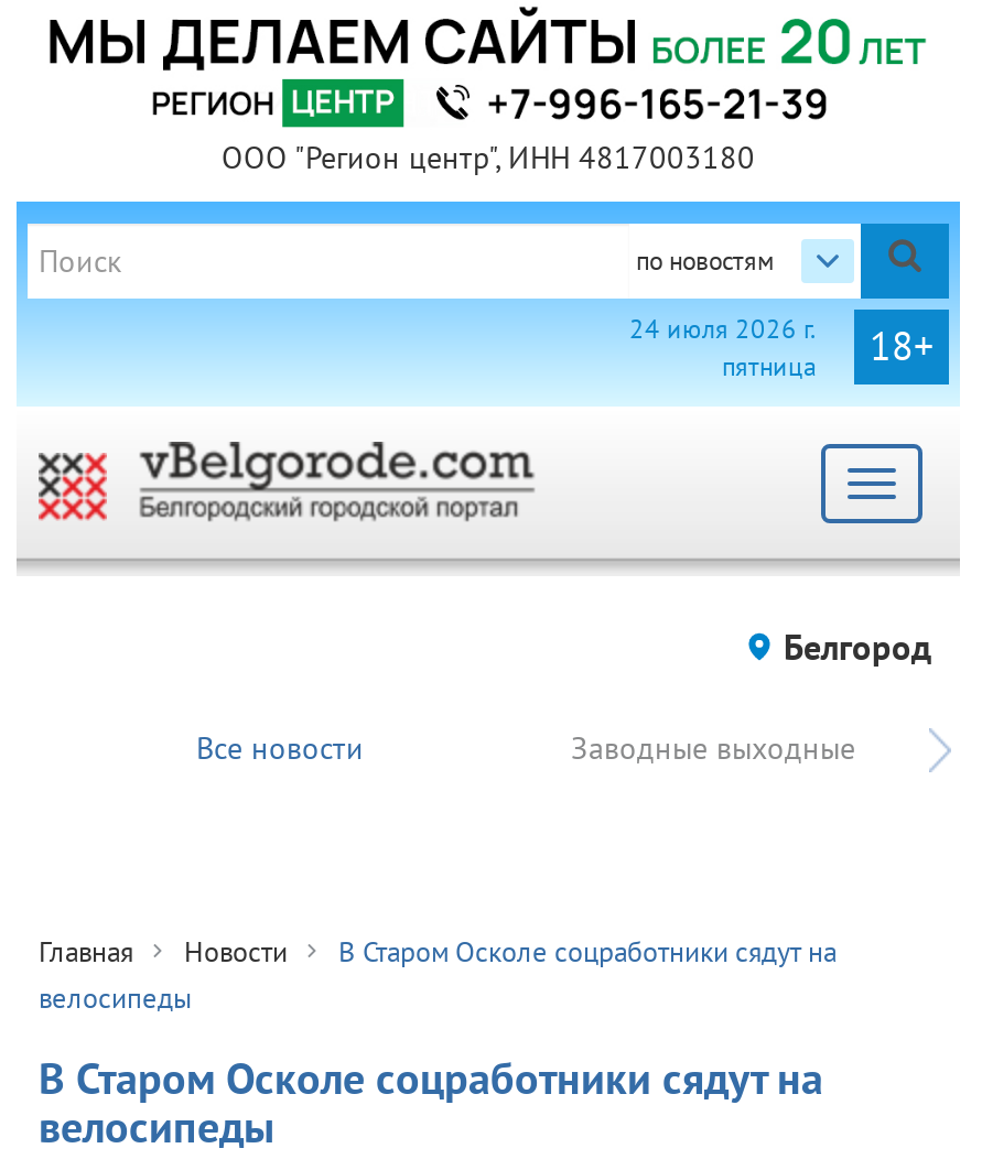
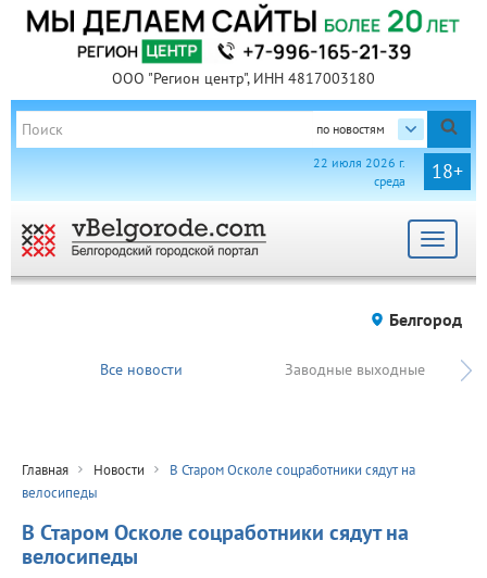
[629,312,817,382] 24 июля 2026 г. | пятница -> [313,154,405,189] 22 июля 2026 г. | среда

